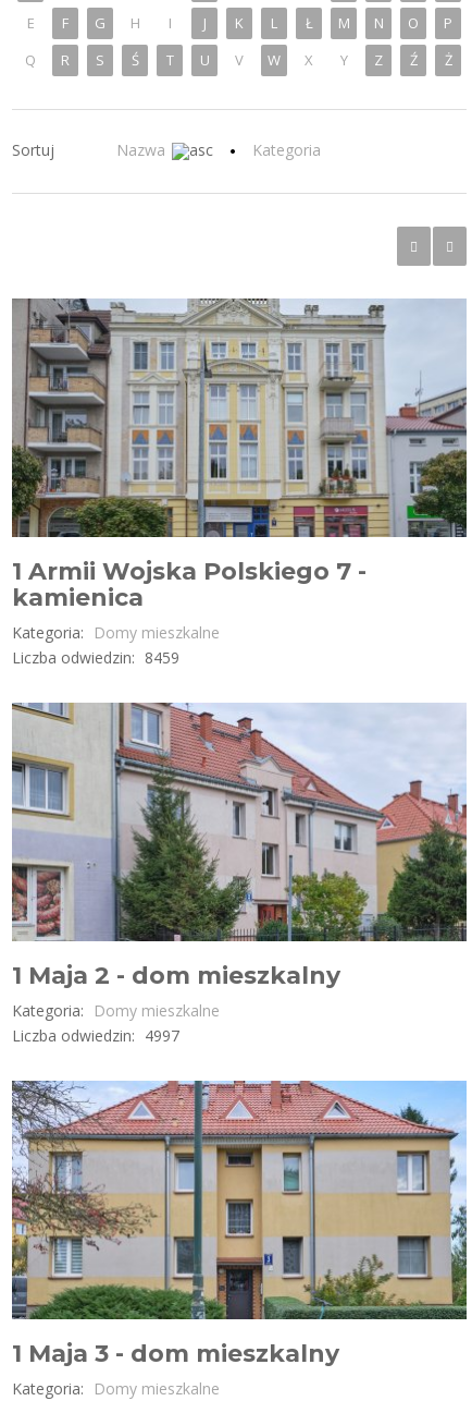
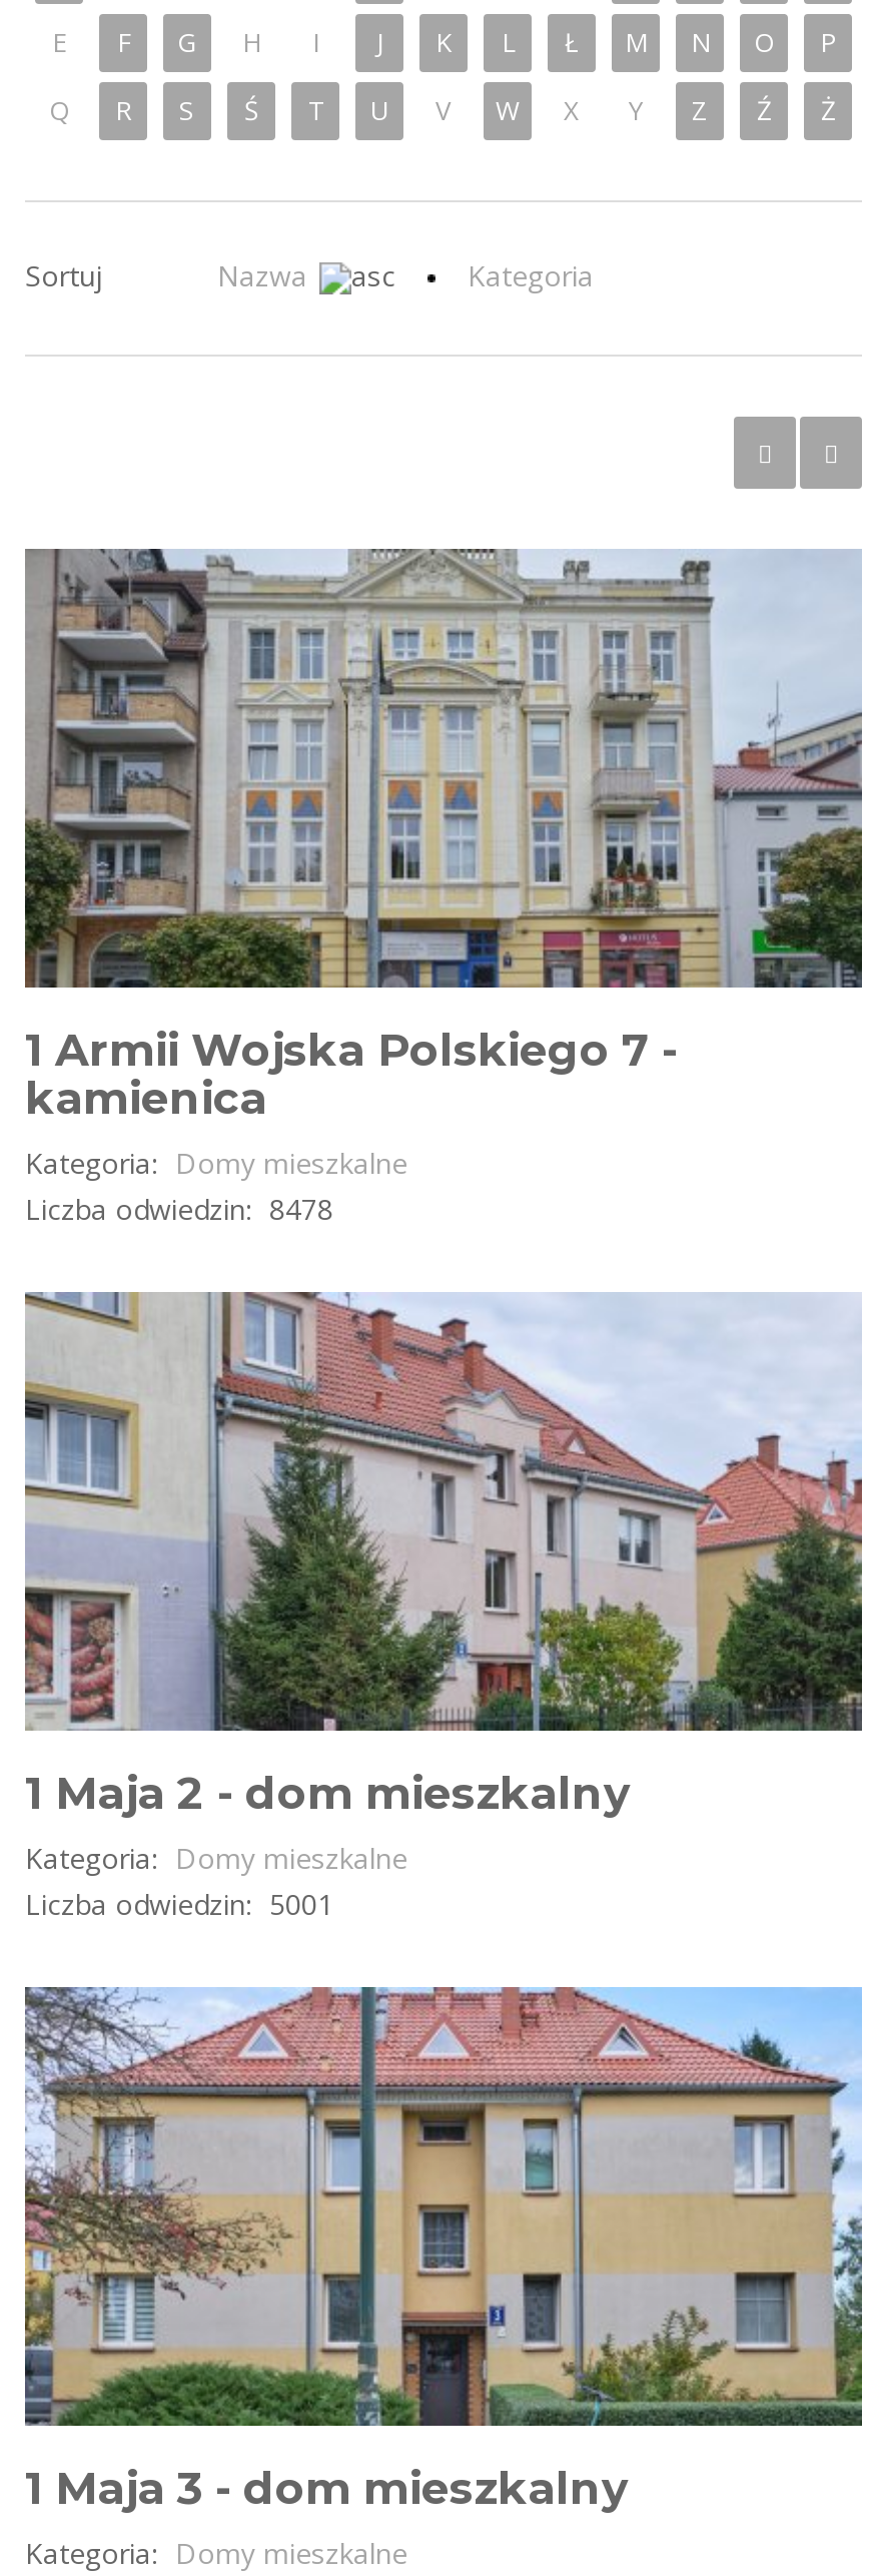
[12,647,179,667] Liczba odwiedzin: 8459 -> [25,1189,333,1227] Liczba odwiedzin: 8478
[12,1025,179,1045] Liczba odwiedzin: 4997 -> [25,1884,333,1922] Liczba odwiedzin: 5001

